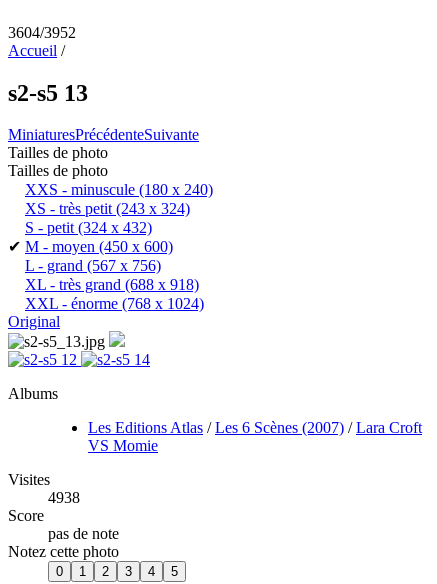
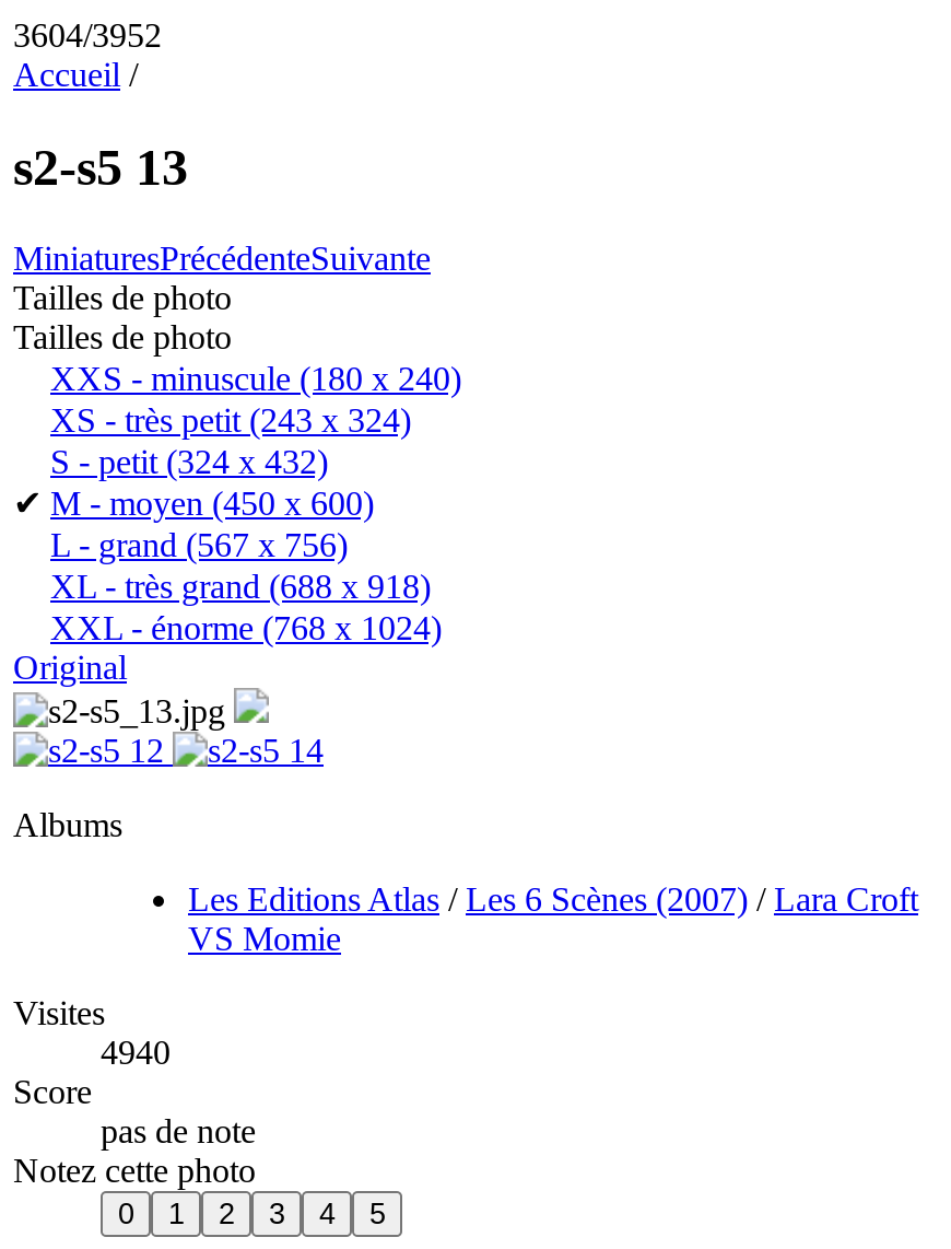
[48,489,80,506] 4938 -> [101,1034,171,1072] 4940

